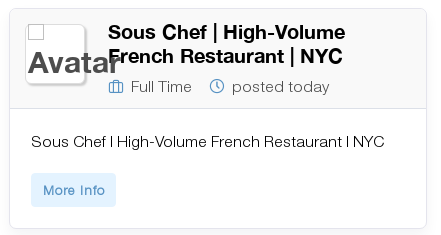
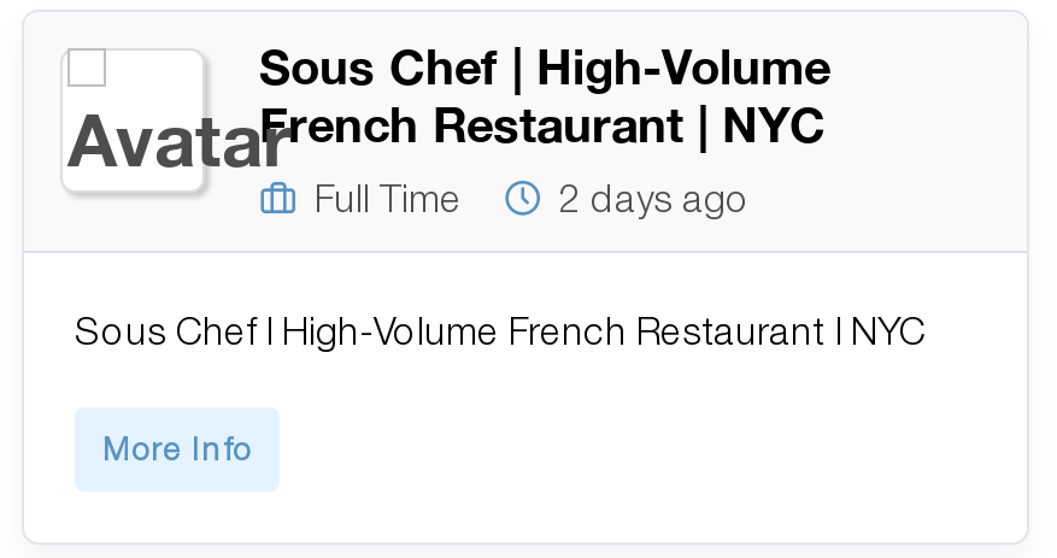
[232,76,329,94] posted today -> [559,176,750,219] 2 days ago

